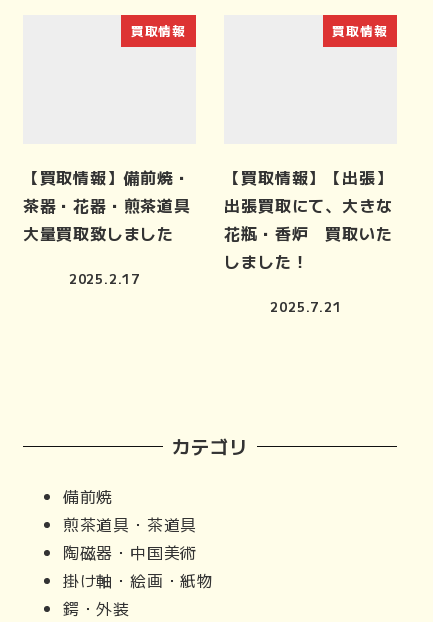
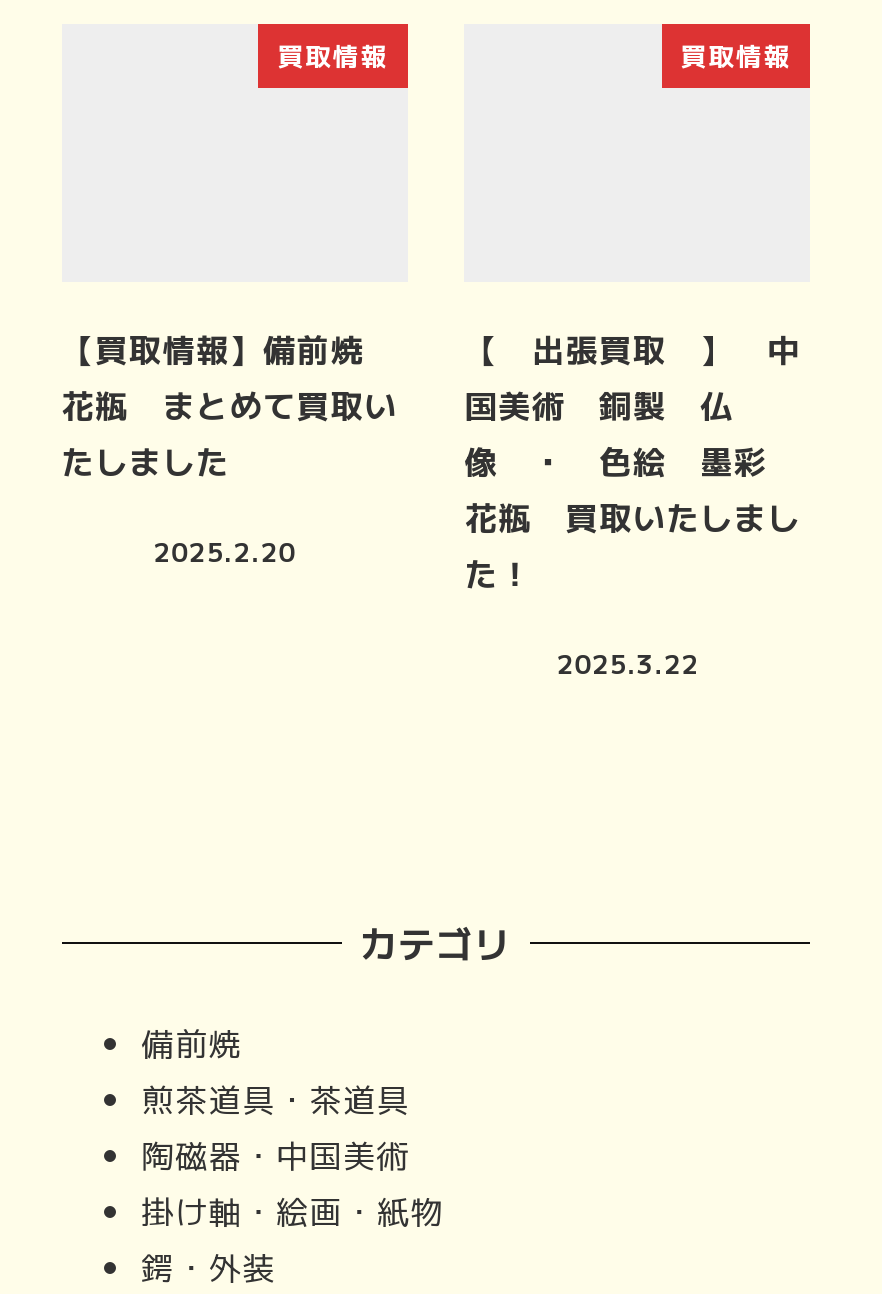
[23,165,191,245] 【買取情報】備前焼・ | 茶器・花器・煎茶道具 | 大量買取致しました -> [62,325,398,485] 【買取情報】備前焼 | 花瓶 まとめて買取い | たしました
[224,165,392,273] 【買取情報】【出張】 | 出張買取にて、大きな | 花瓶・香炉 買取いた | しました！ -> [465,325,801,597] 【 出張買取 】 中 | 国美術 銅製 仏 | 像 ・ 色絵 墨彩 | 花瓶 買取いたしまし | た！
[69,268,140,287] 2025.2.17 -> [154,531,296,569] 2025.2.20
[270,296,342,315] 2025.7.21 -> [557,643,699,681] 2025.3.22

